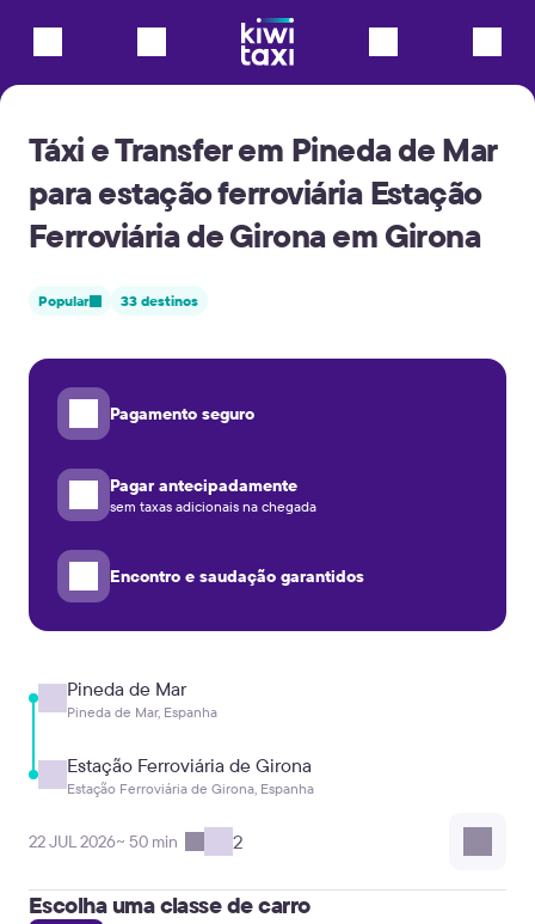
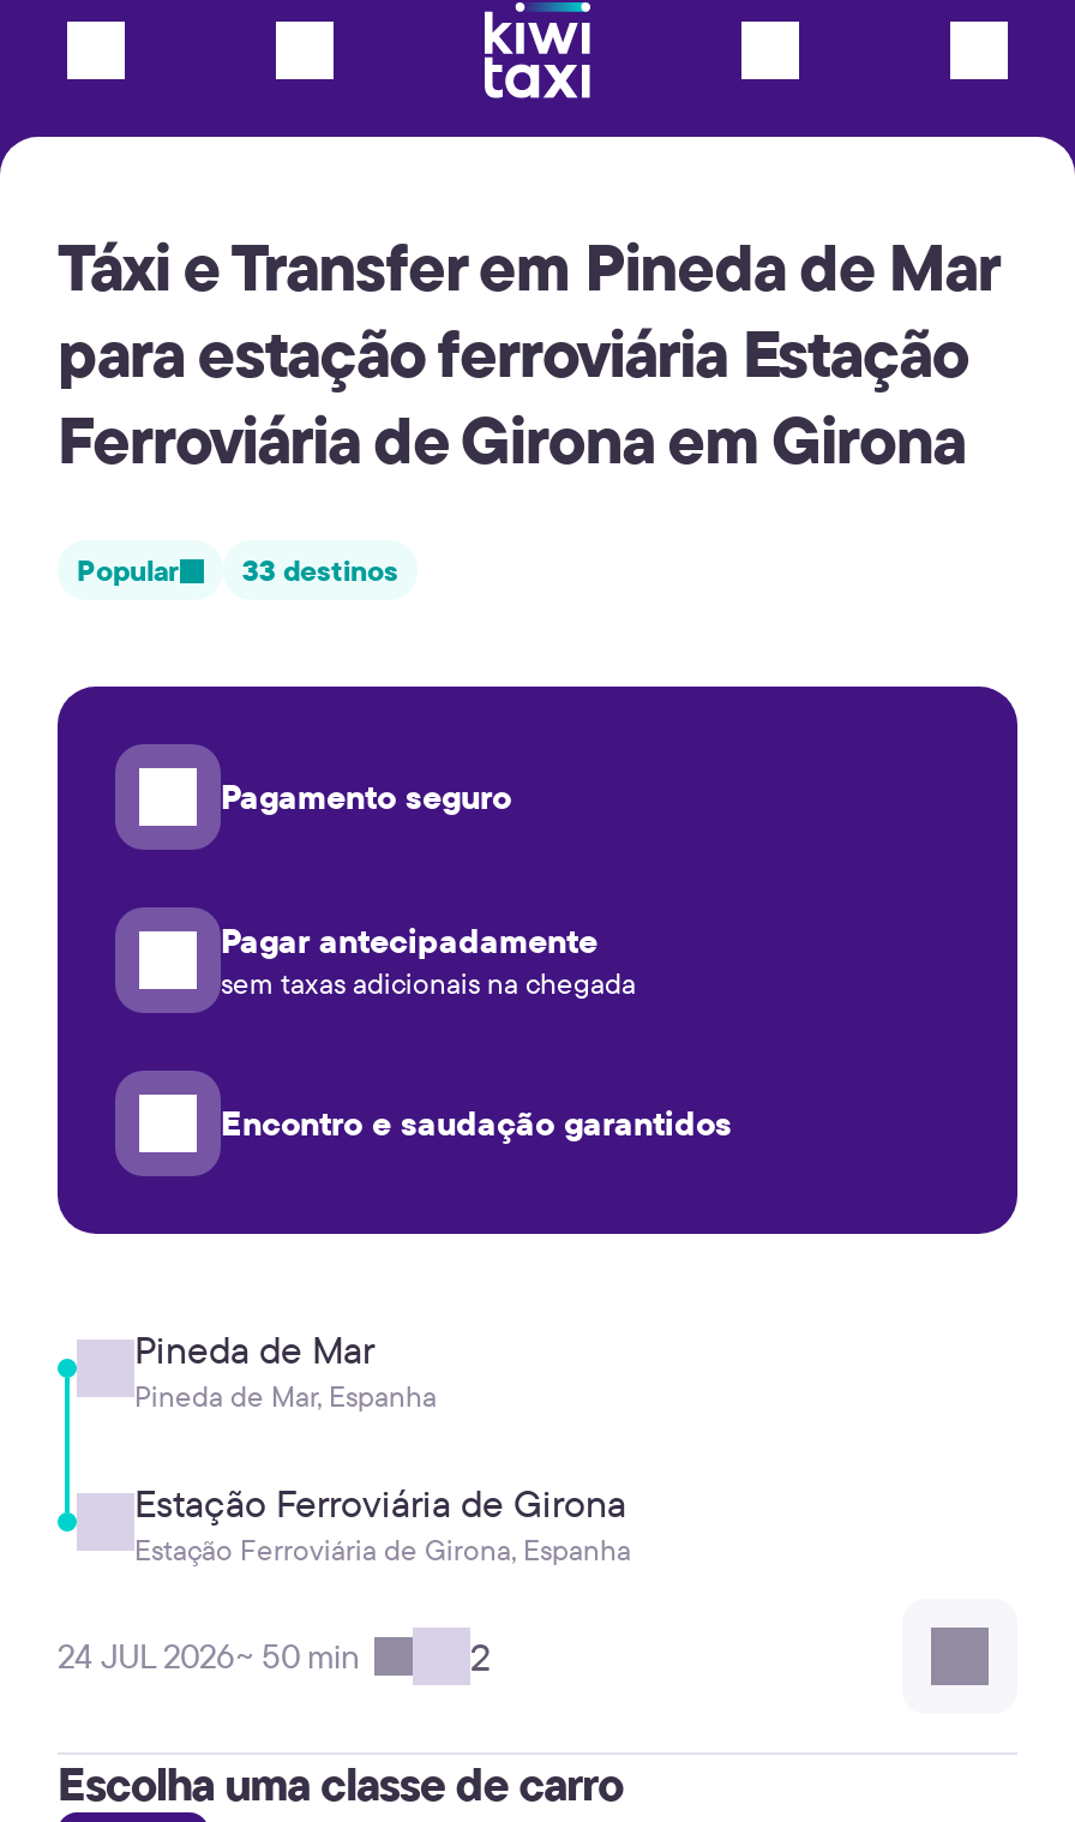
[29,831,185,852] 22 JUL 2026~ 50 min -> [58,1635,374,1678] 24 JUL 2026~ 50 min

